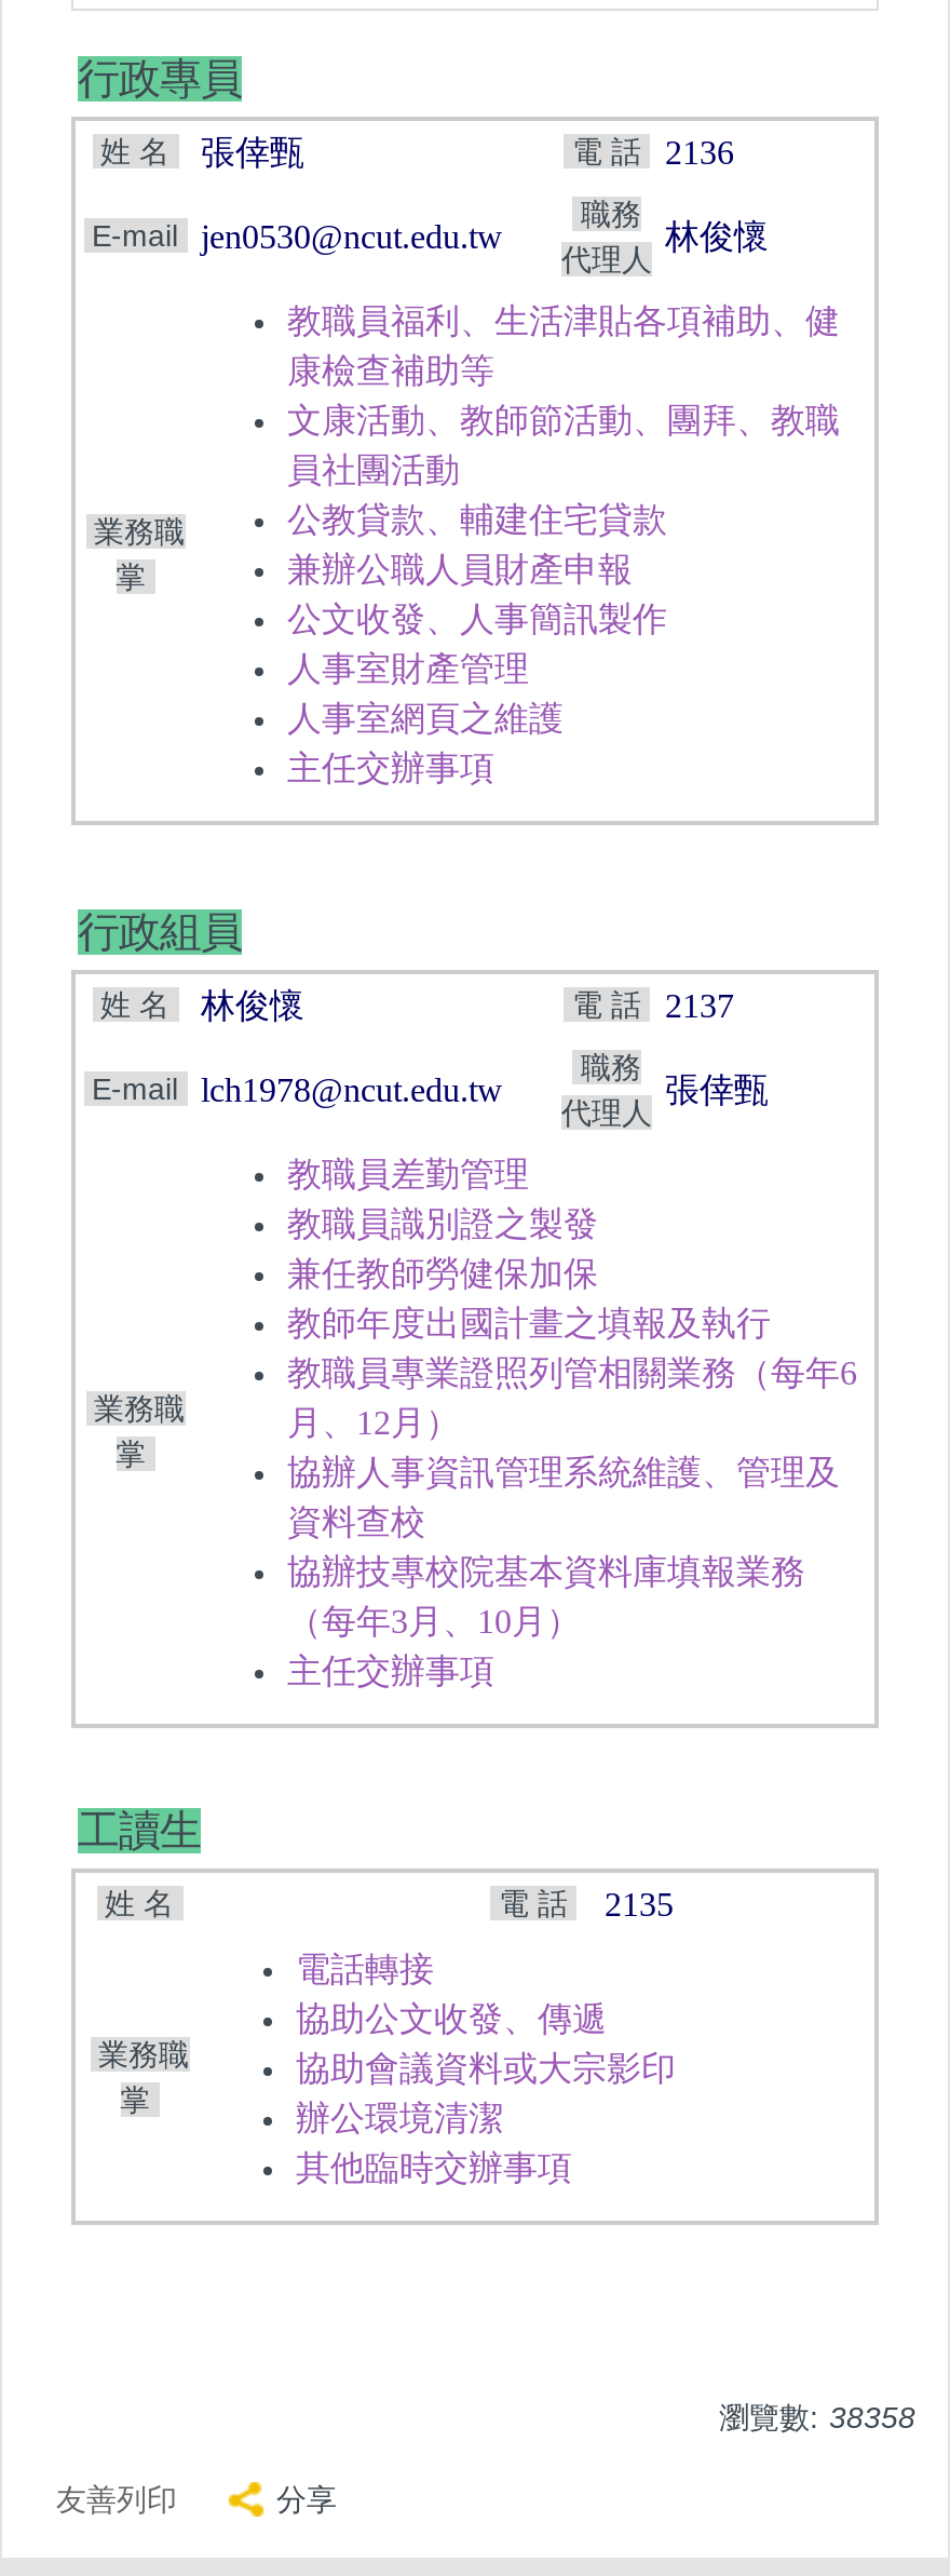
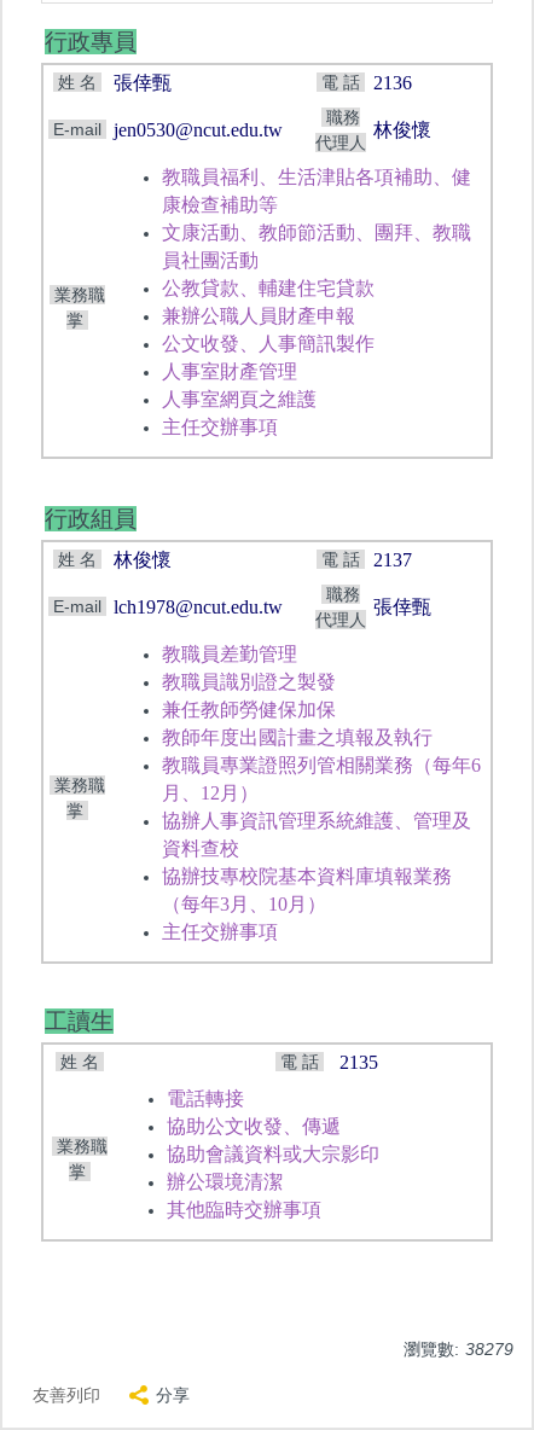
[719,2399,915,2434] 瀏覽數: 38358 -> [404,1339,513,1358] 瀏覽數: 38279

